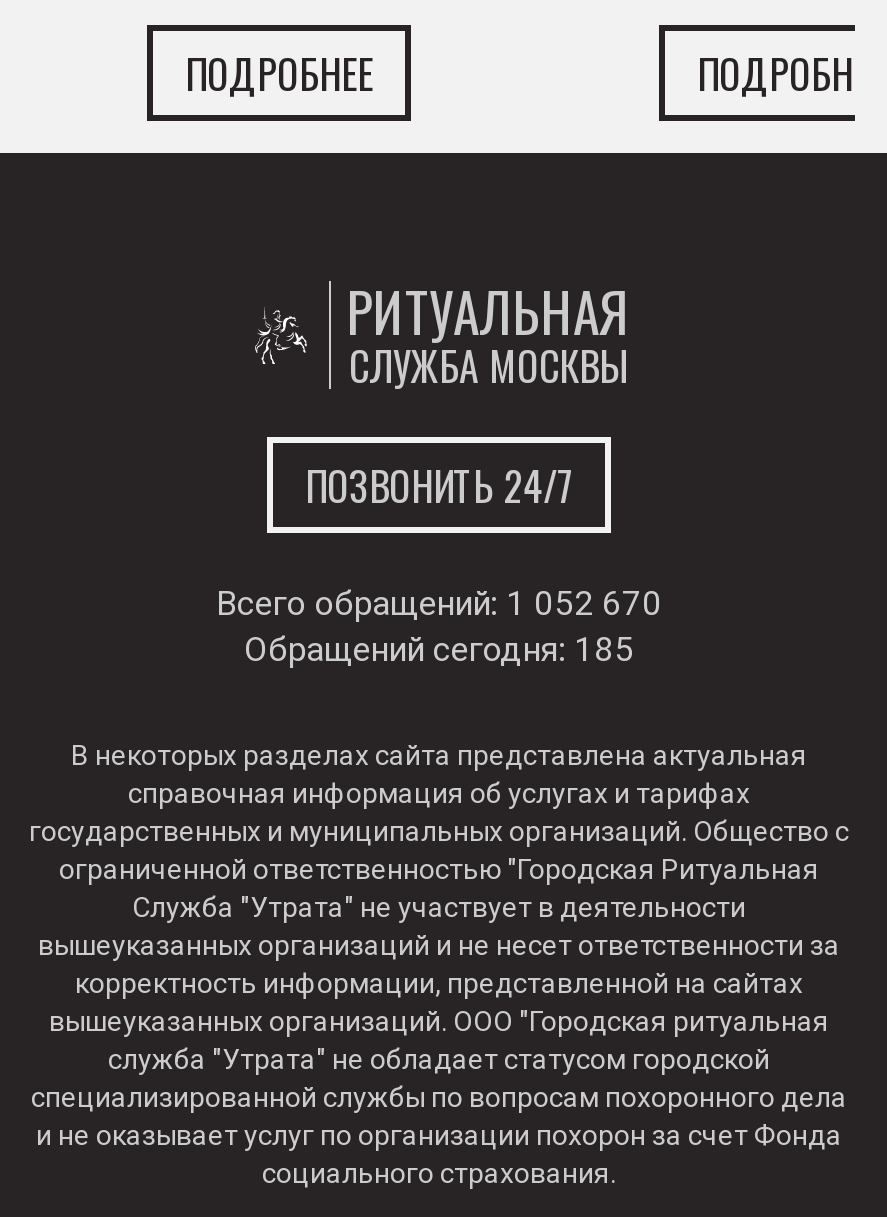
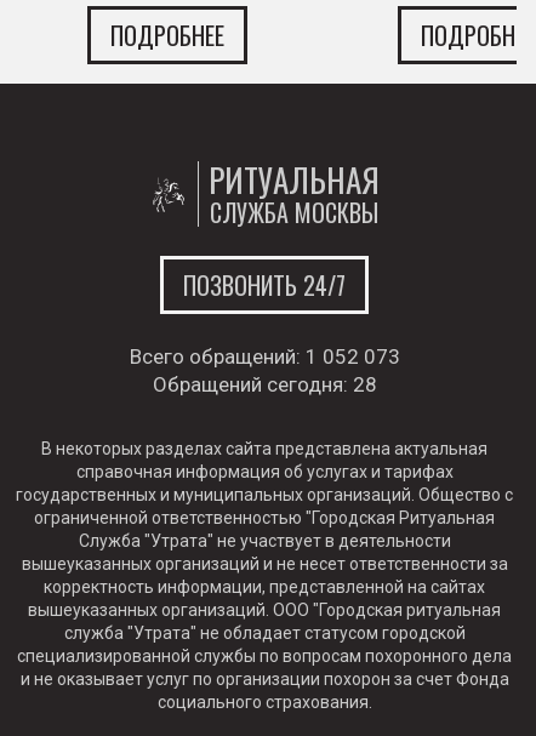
[216,583,662,623] Всего обращений: 1 052 670 -> [129,344,400,369] Всего обращений: 1 052 073
[244,629,634,669] Обращений сегодня: 185 -> [152,372,377,396] Обращений сегодня: 28

